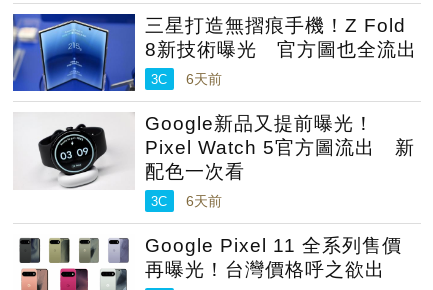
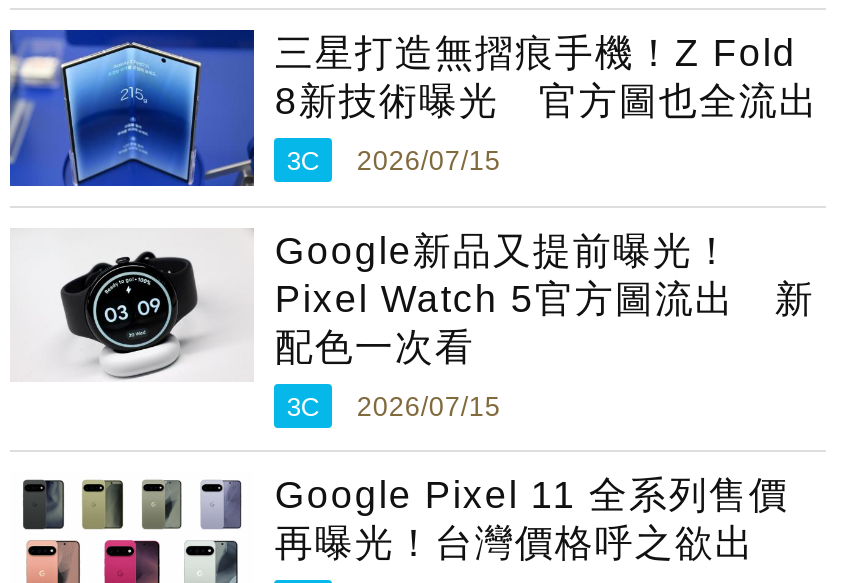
[151,72,222,87] 3C 6天前 -> [287,147,501,177] 3C 2026/07/15
[151,194,222,209] 3C 6天前 -> [287,392,501,422] 3C 2026/07/15

